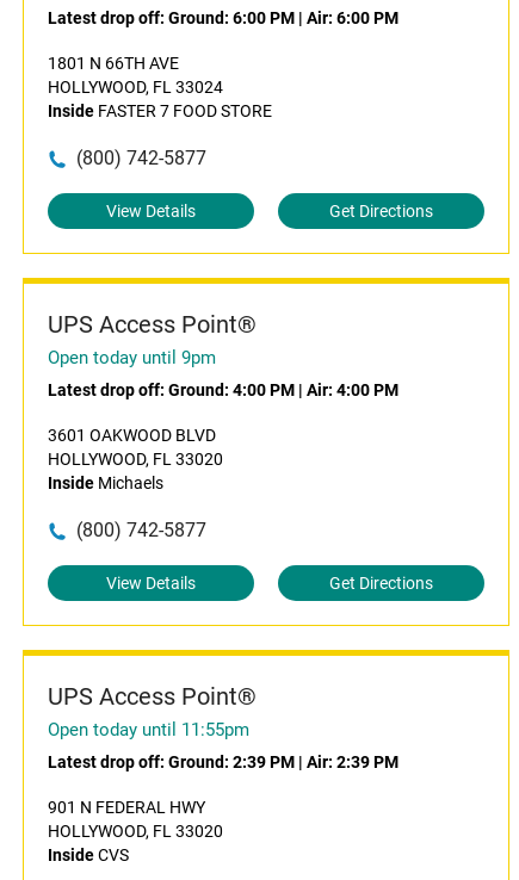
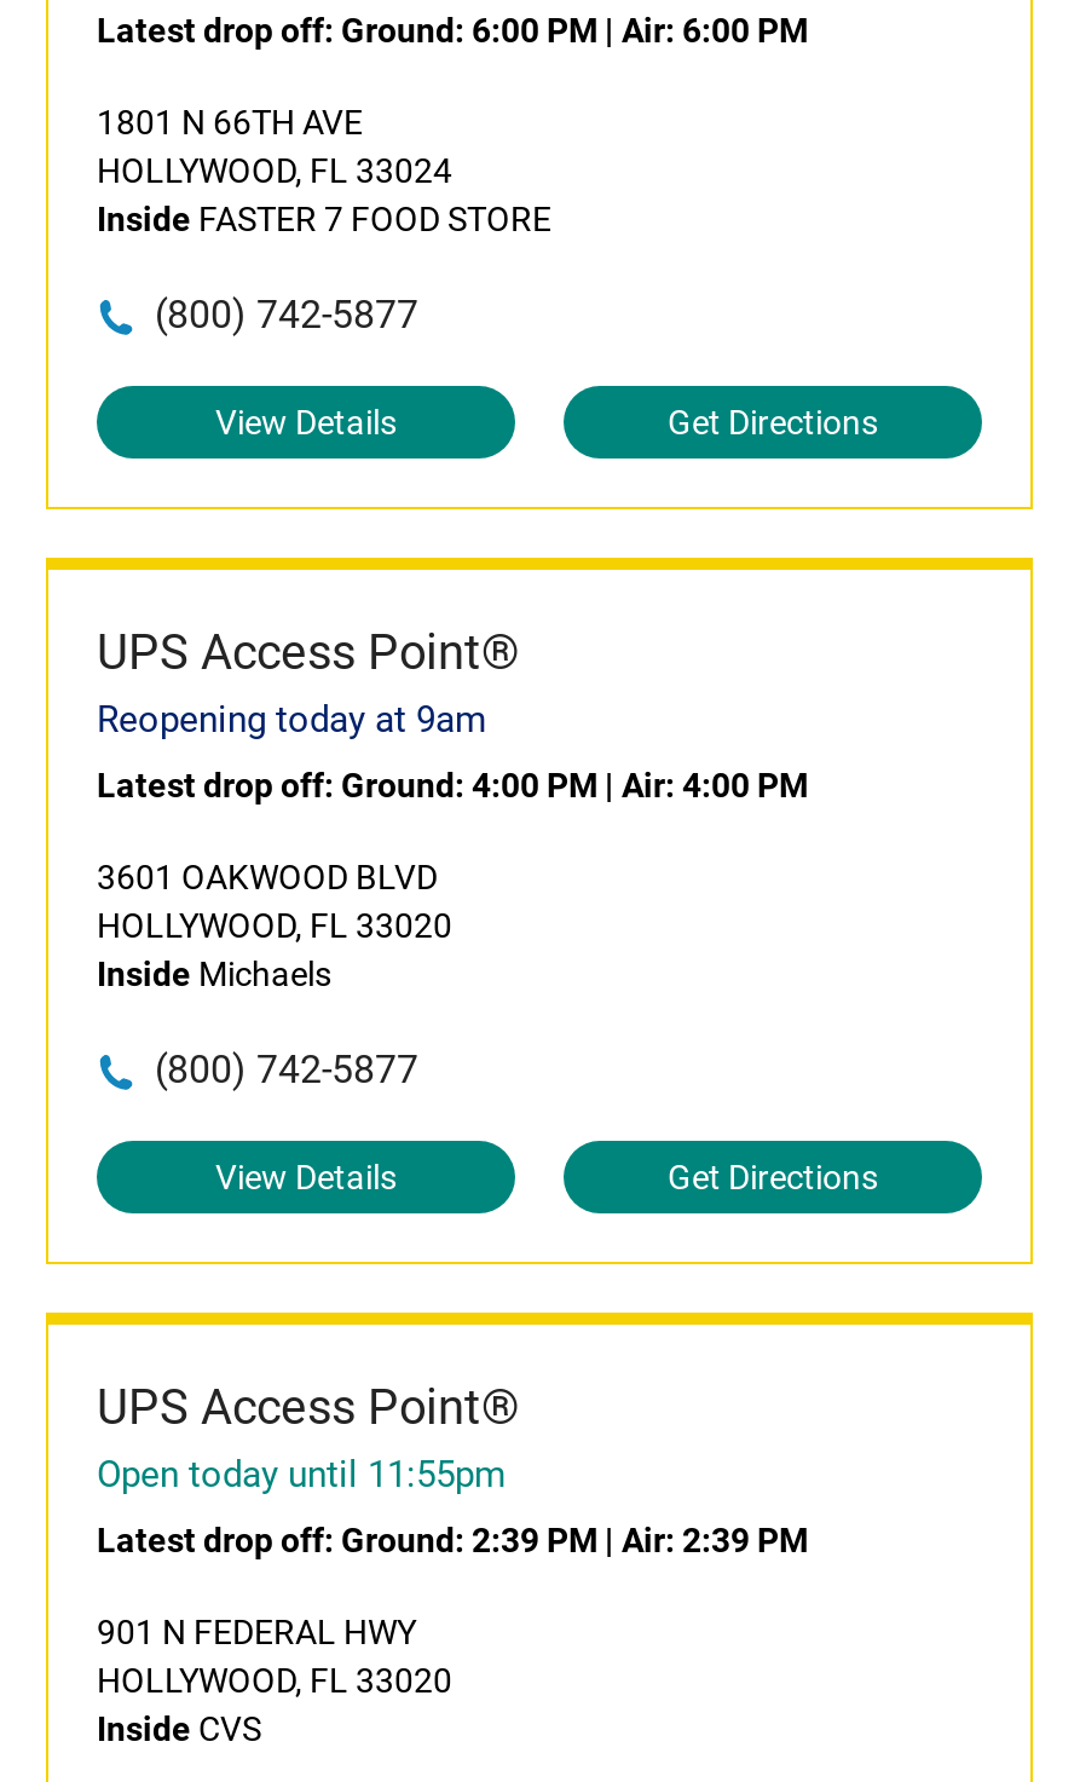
[48,347,216,368] Open today until 9pm -> [97,698,486,742] Reopening today at 9am

